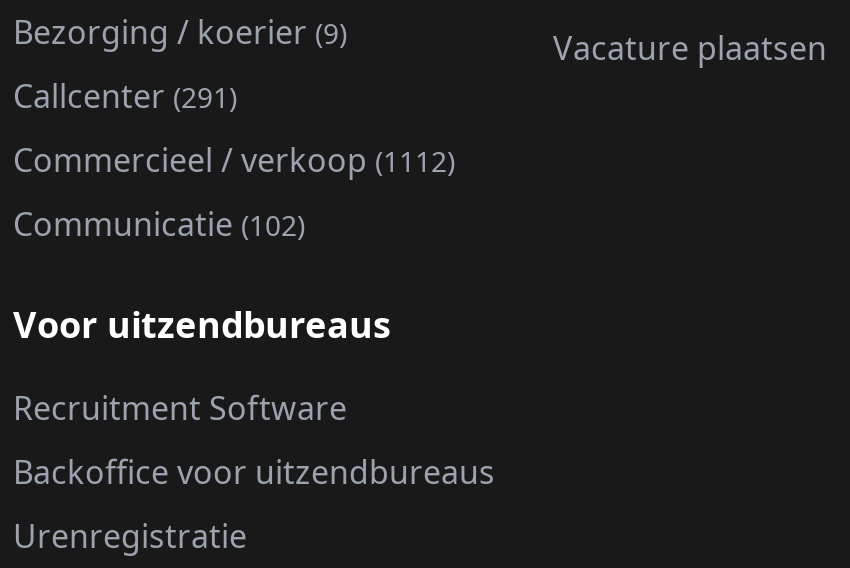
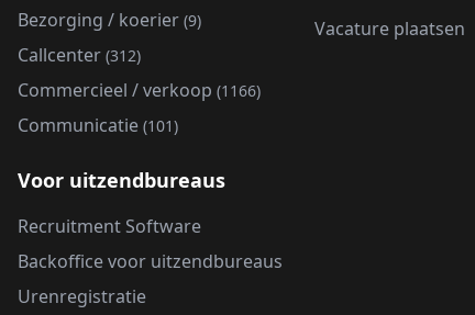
[13,74,237,118] Callcenter (291) -> [18,43,141,67] Callcenter (312)
[13,138,455,182] Commercieel / verkoop (1112) -> [18,78,261,102] Commercieel / verkoop (1166)
[13,202,305,246] Communicatie (102) -> [18,113,178,137] Communicatie (101)

